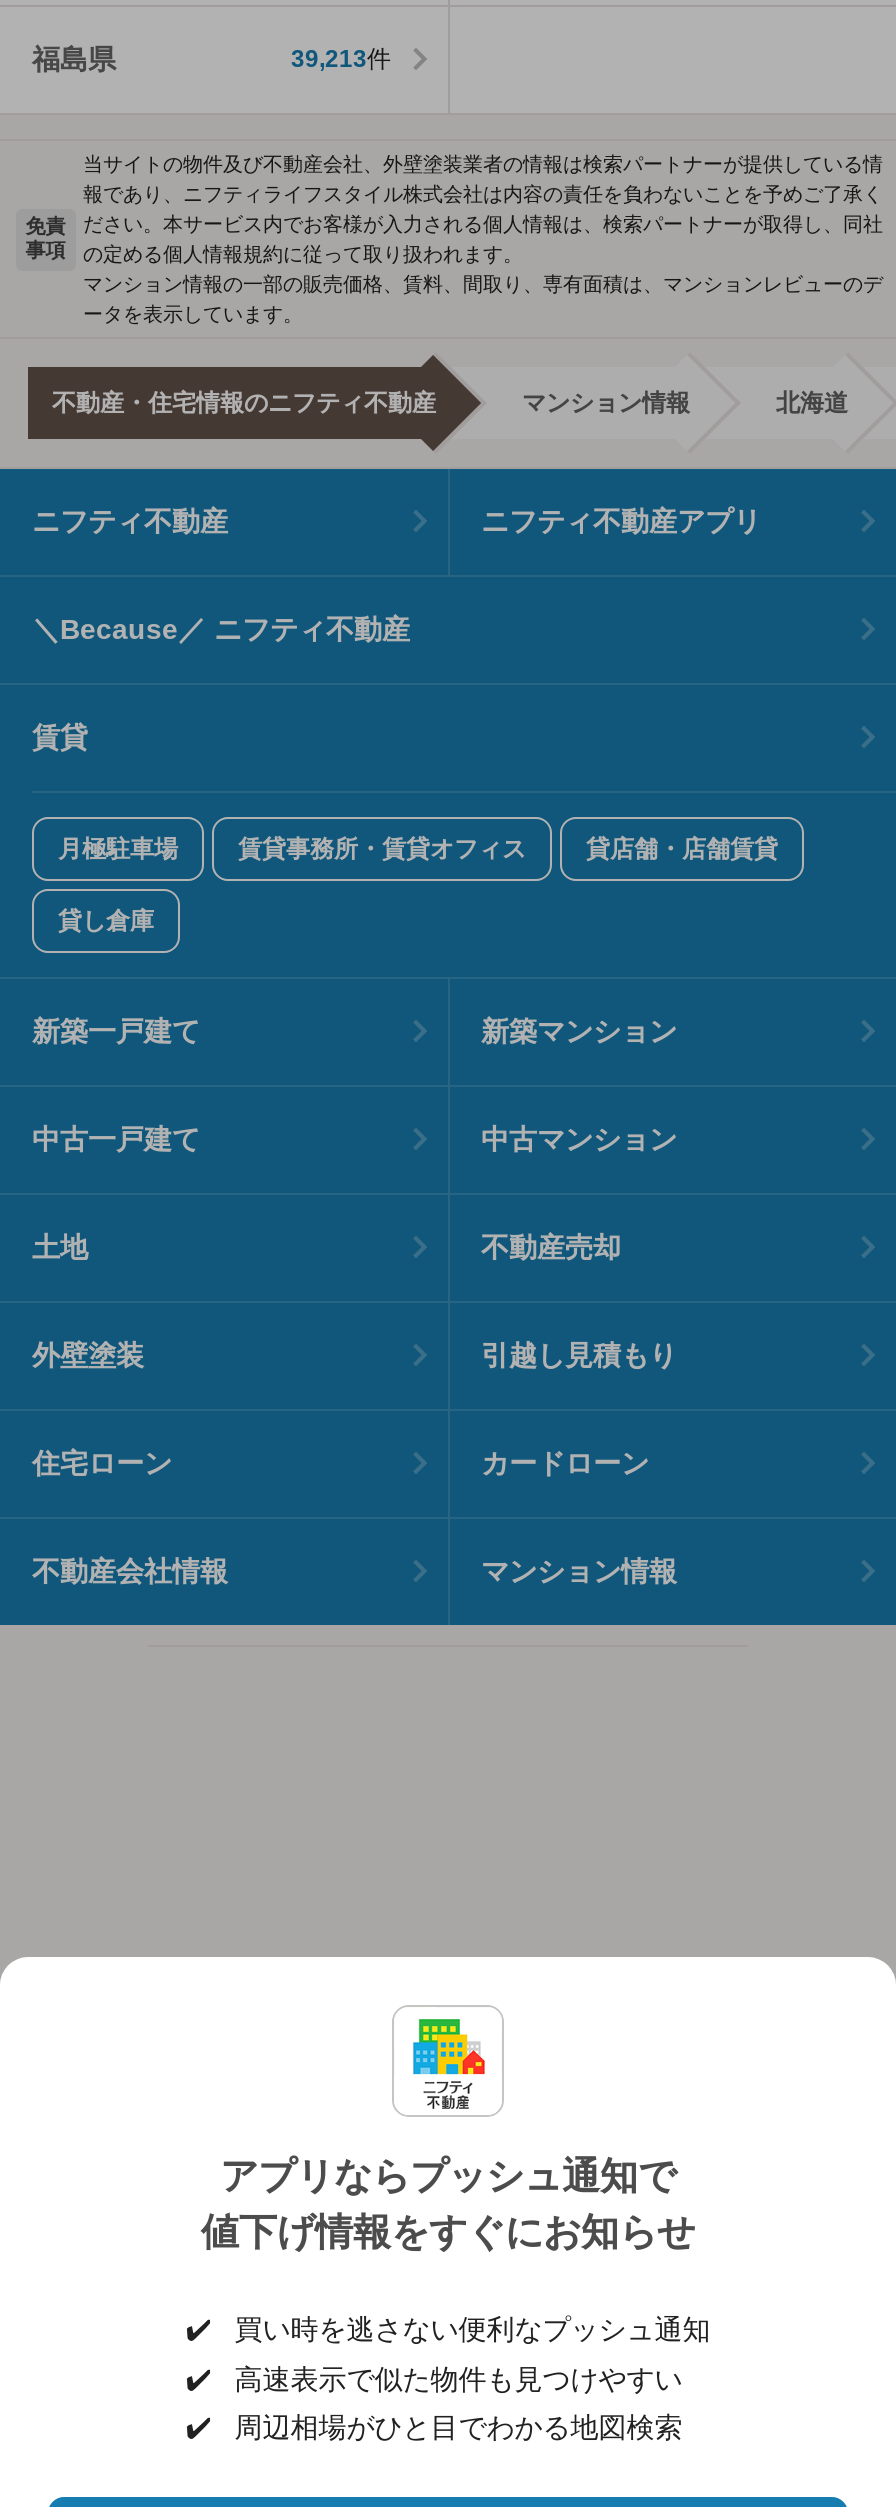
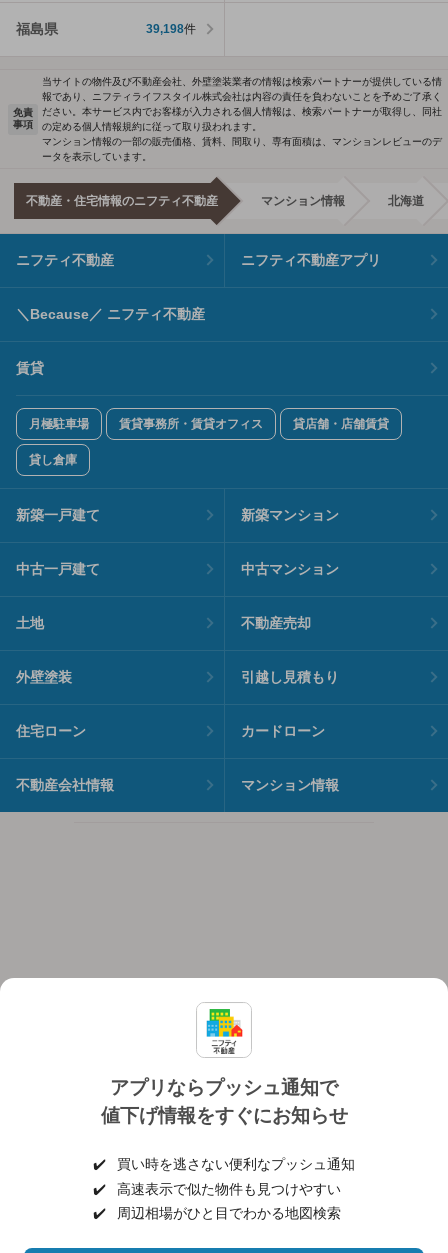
[291,46,391,74] 39,213件 -> [145,22,195,36] 39,198件

